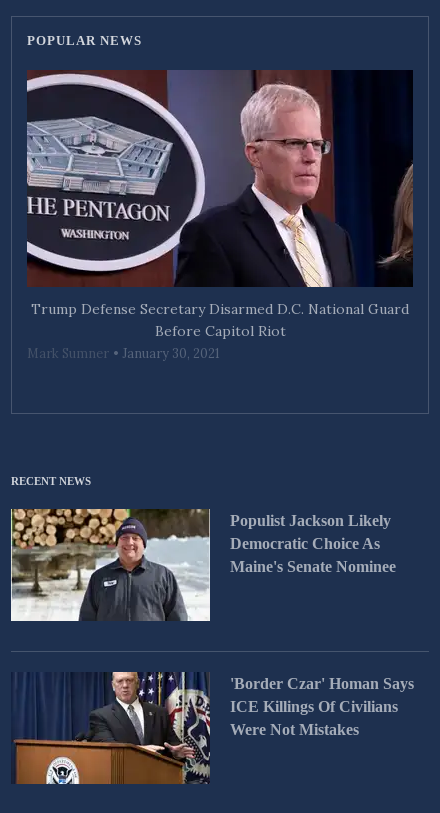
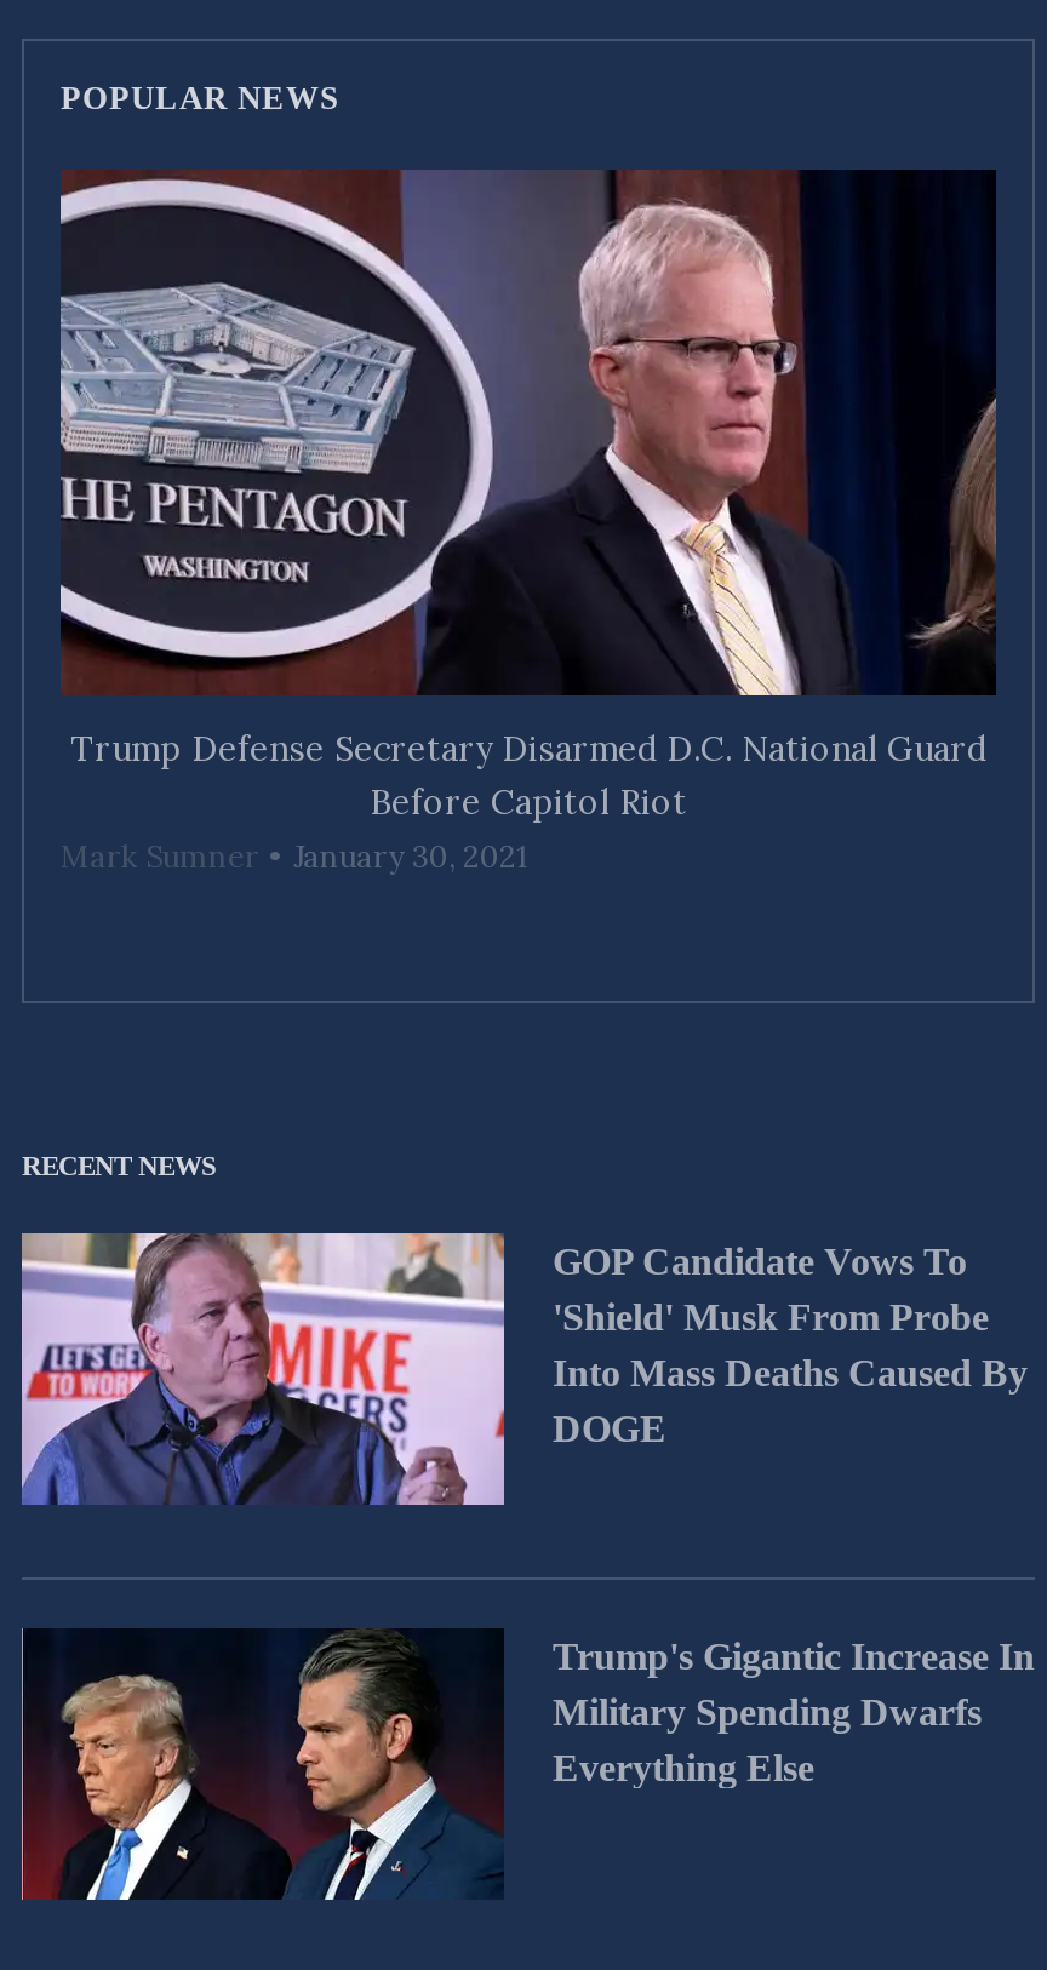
[11,508,396,622] [image] | Populist Jackson Likely | Democratic Choice As | Maine's Senate Nominee -> [19,1231,1028,1507] [image] | GOP Candidate Vows To | 'Shield' Musk From Probe | Into Mass Deaths Caused By | DOGE
[11,671,414,785] [image] | 'Border Czar' Homan Says | ICE Killings Of Civilians | Were Not Mistakes -> [19,1628,1035,1902] [image] | Trump's Gigantic Increase In | Military Spending Dwarfs | Everything Else

